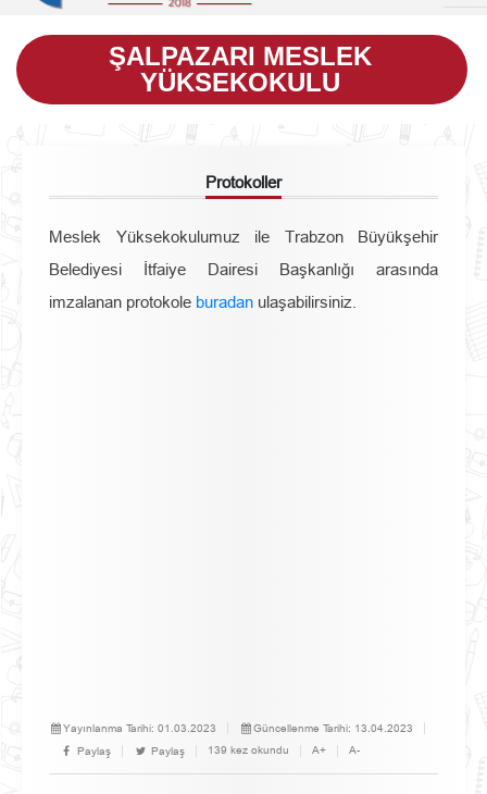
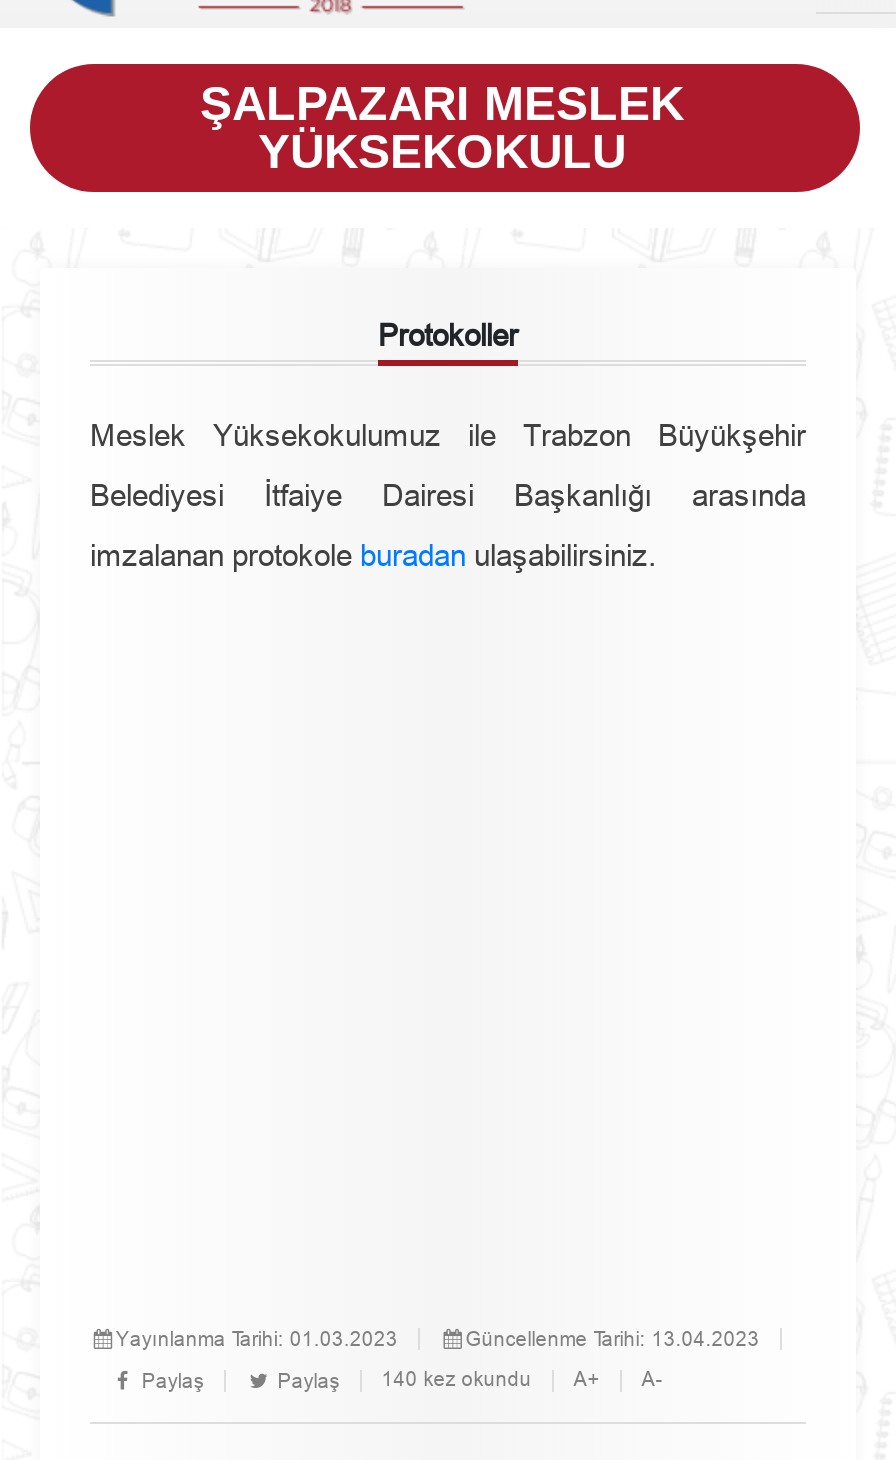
[148,743,359,758] Paylaş 139 kez okundu A+ A- -> [271,1366,661,1394] Paylaş 140 kez okundu A+ A-

